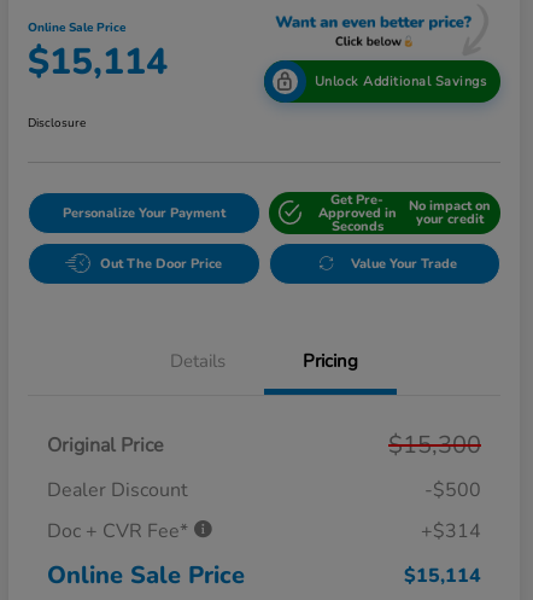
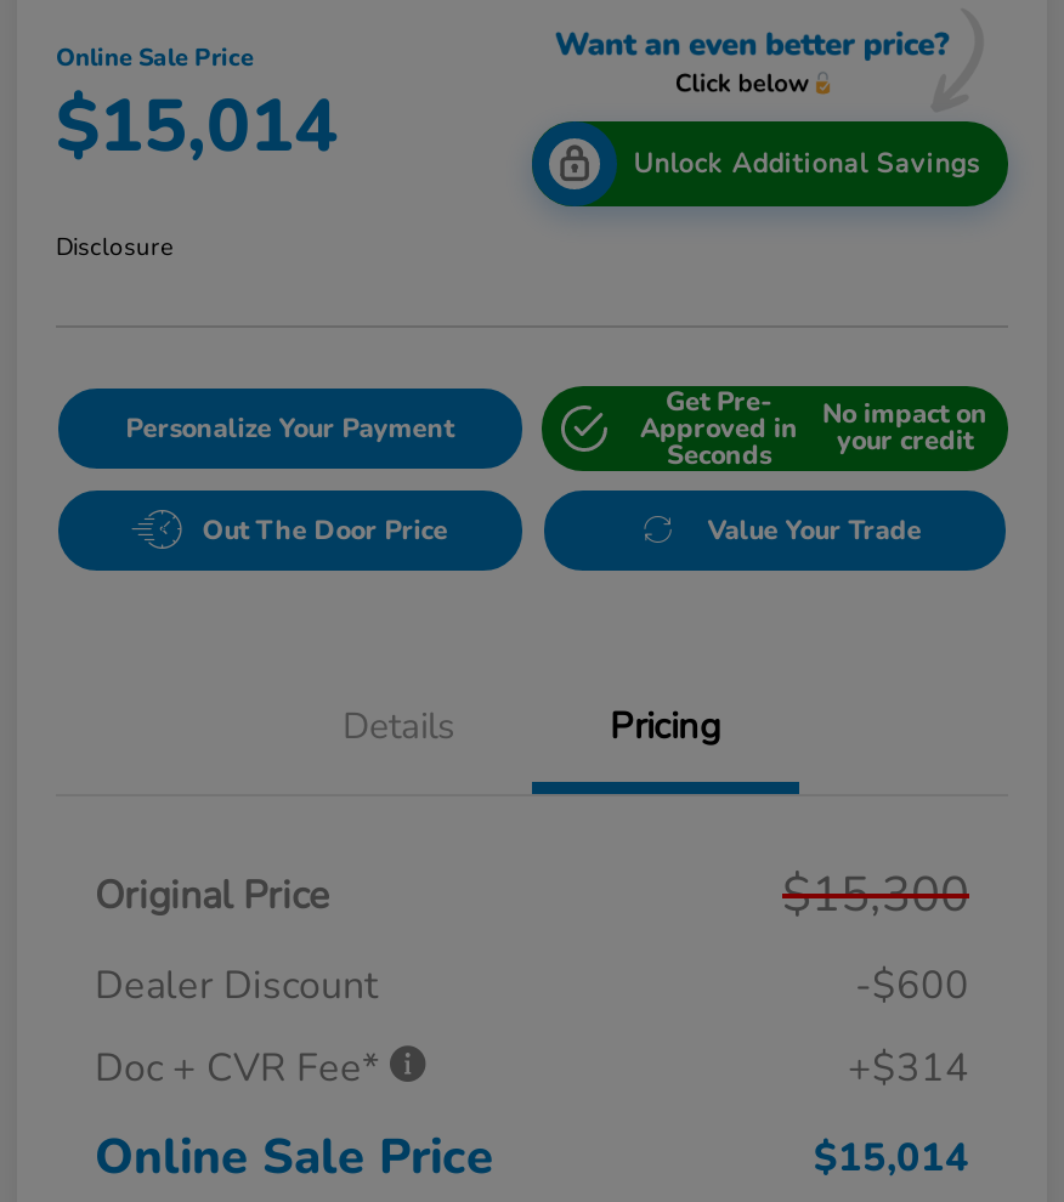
[28,38,168,87] $15,114 -> [56,76,338,176] $15,014
[424,476,481,503] -$500 -> [855,958,969,1012] -$600
[404,562,481,589] $15,114 -> [814,1131,969,1184] $15,014

